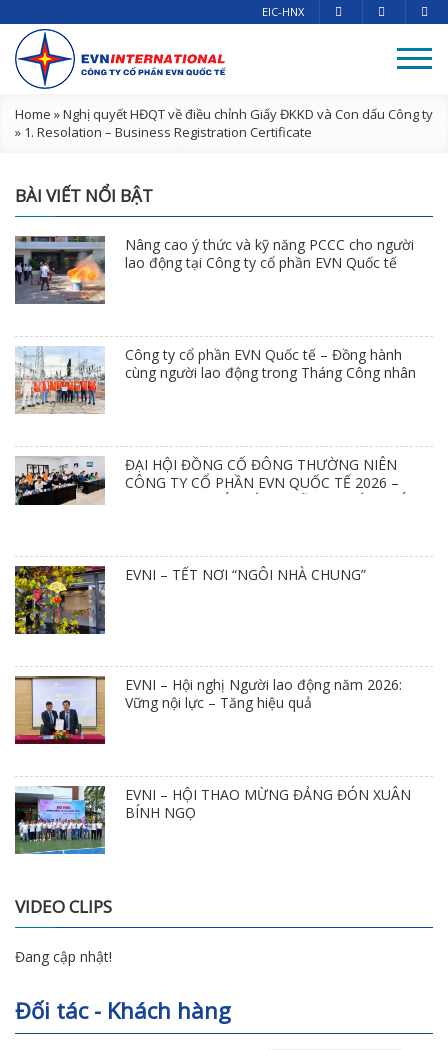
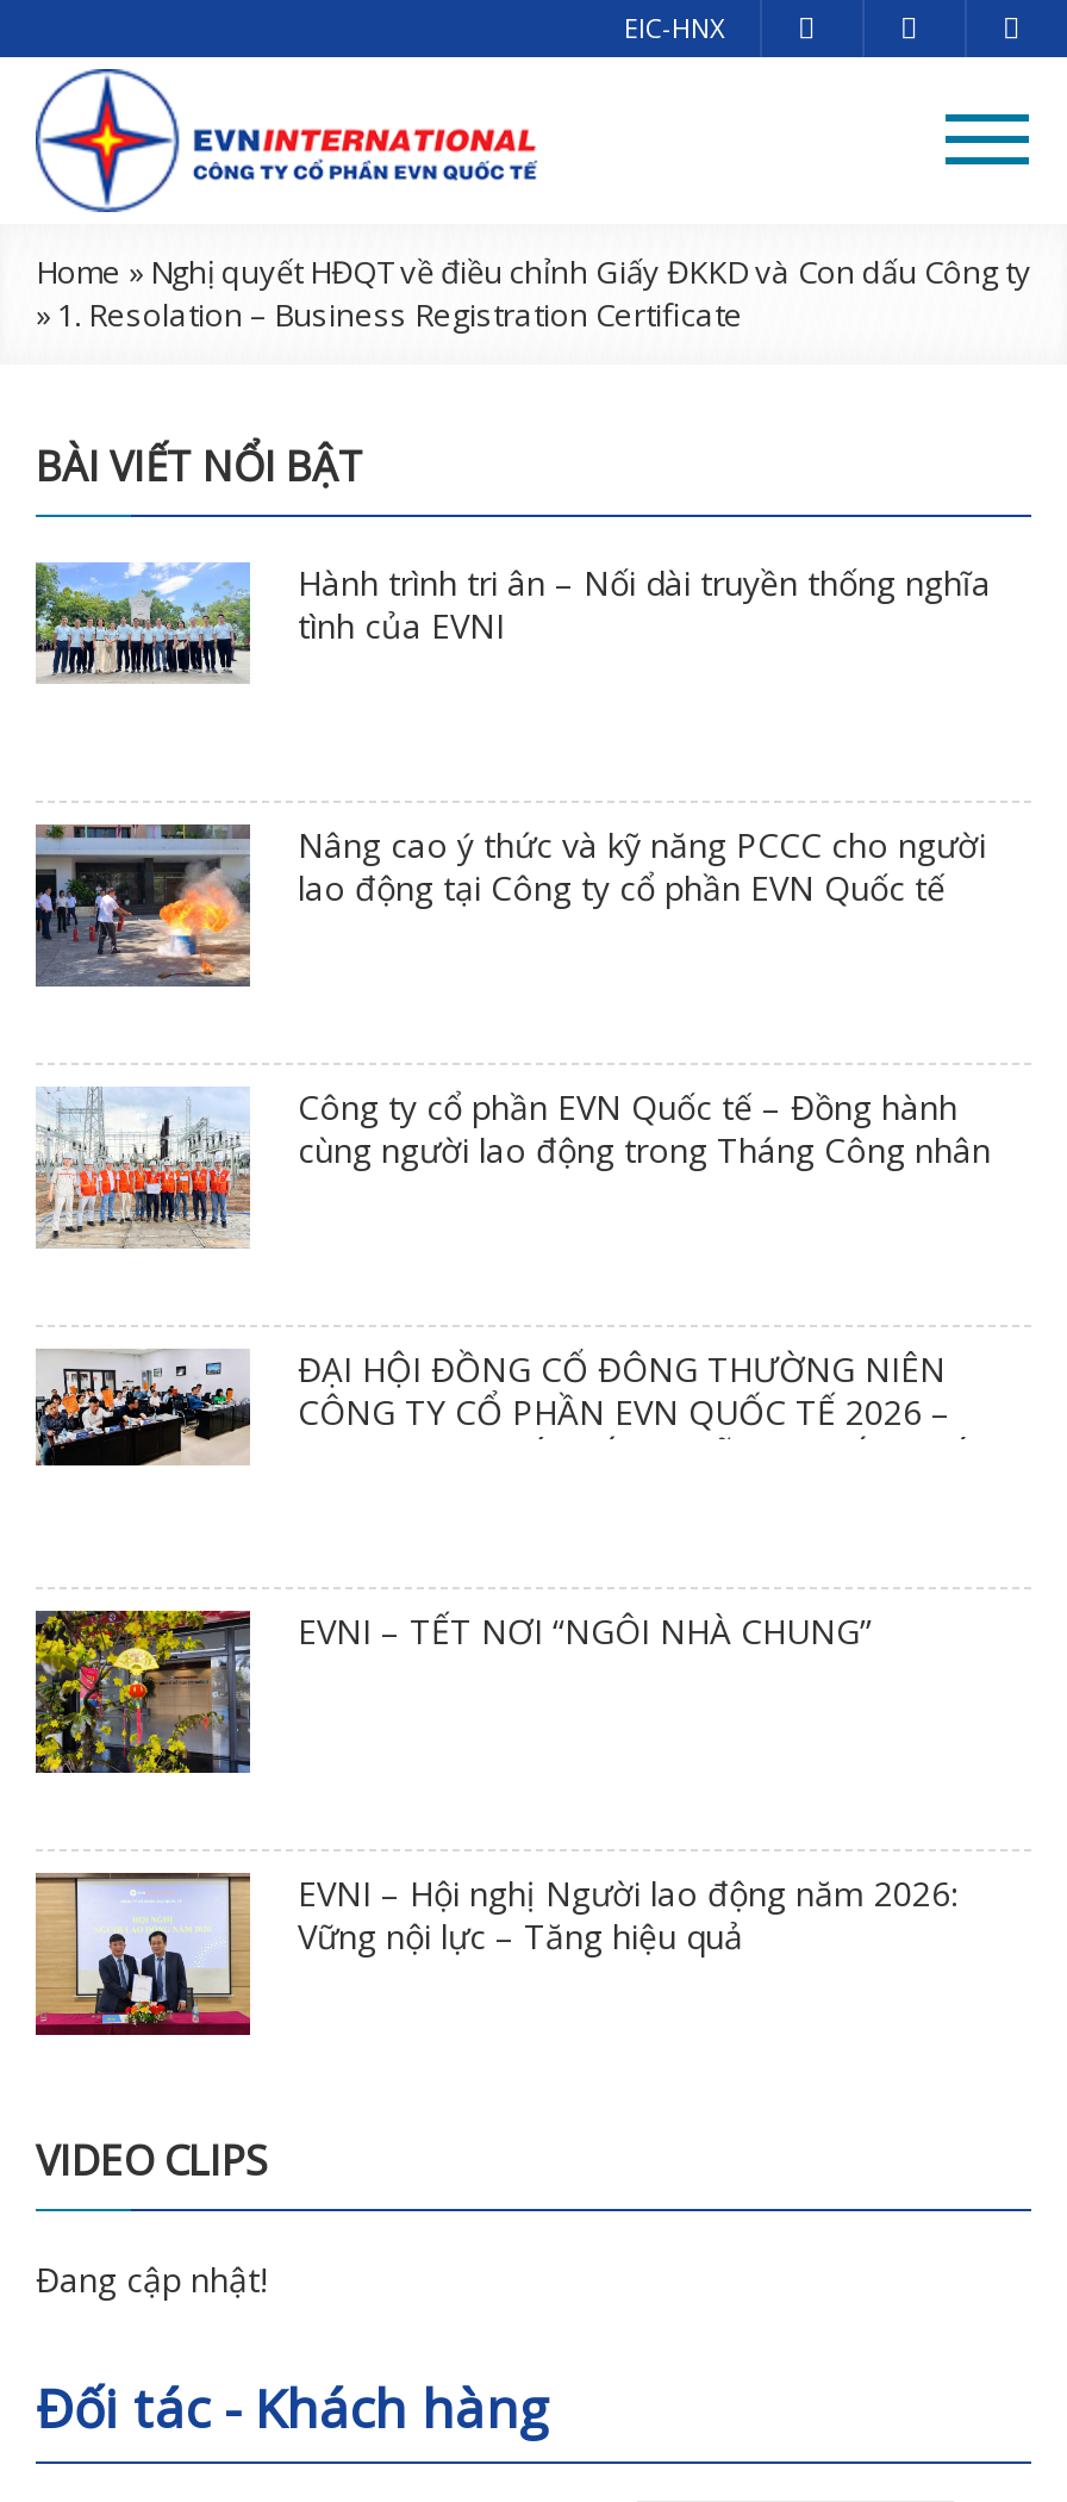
none -> [33,560,991,684] [image] | Hành trình tri ân – Nối dài truyền thống nghĩa | tình của EVNI
moved [14,231,416,712] -> [33,813,991,1959]: [image] | Nâng cao ý thức và kỹ năng PCCC cho người | lao động tại Công ty cổ phần EVN Quốc tế | ... | EVNI – Hội nghị Người lao động năm 2026: | Vững nội lực – Tăng hiệu quả
[14,785,411,855] [image] | EVNI – HỘI THAO MỪNG ĐẢNG ĐÓN XUÂN | BÍNH NGỌ -> none

